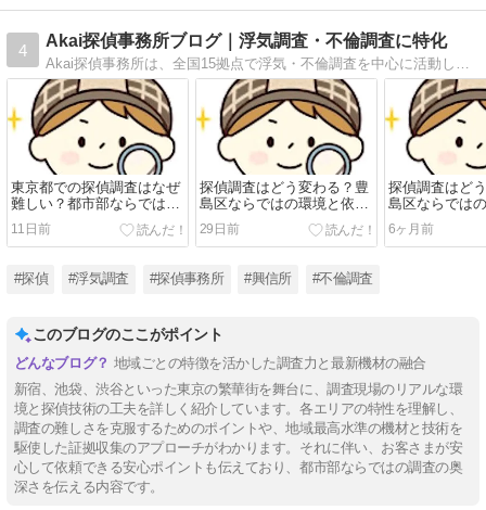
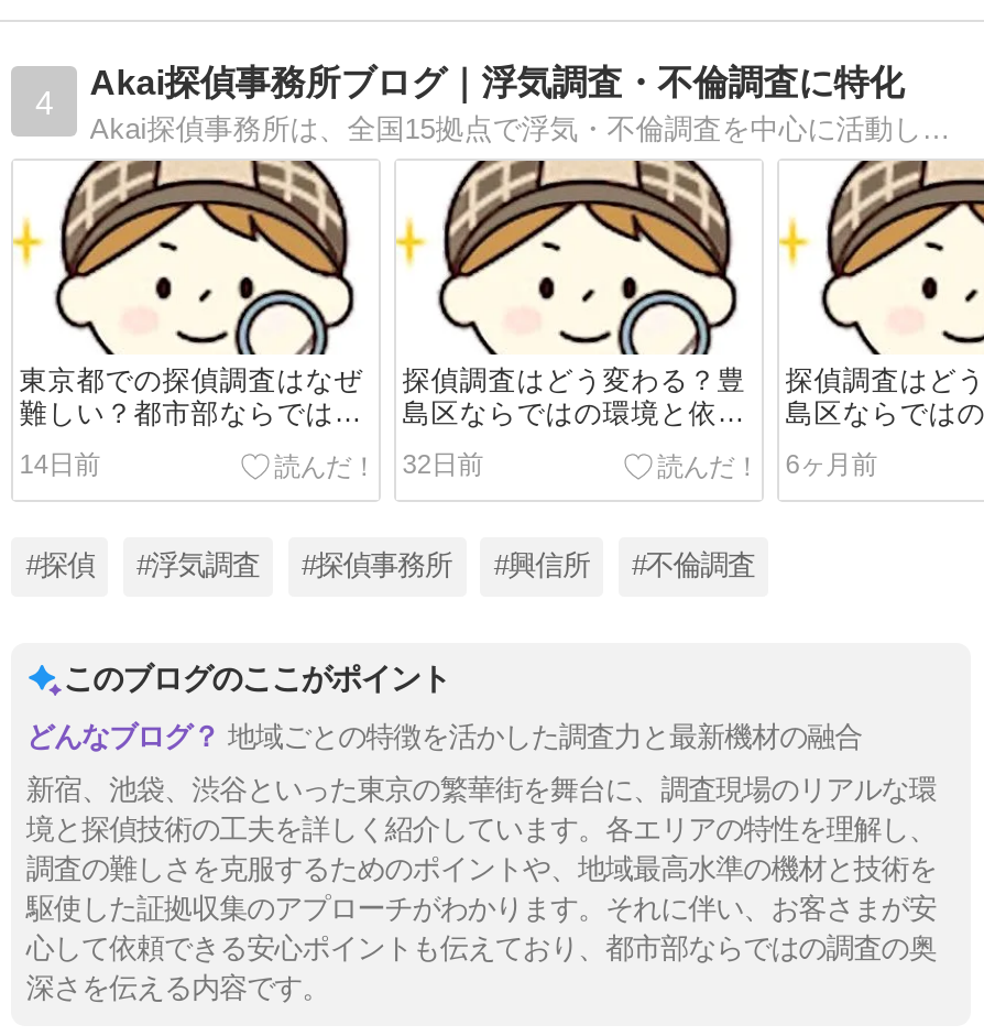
[11,222,50,237] 11日前 -> [19,450,100,480] 14日前
[199,222,239,237] 29日前 -> [402,450,483,480] 32日前

